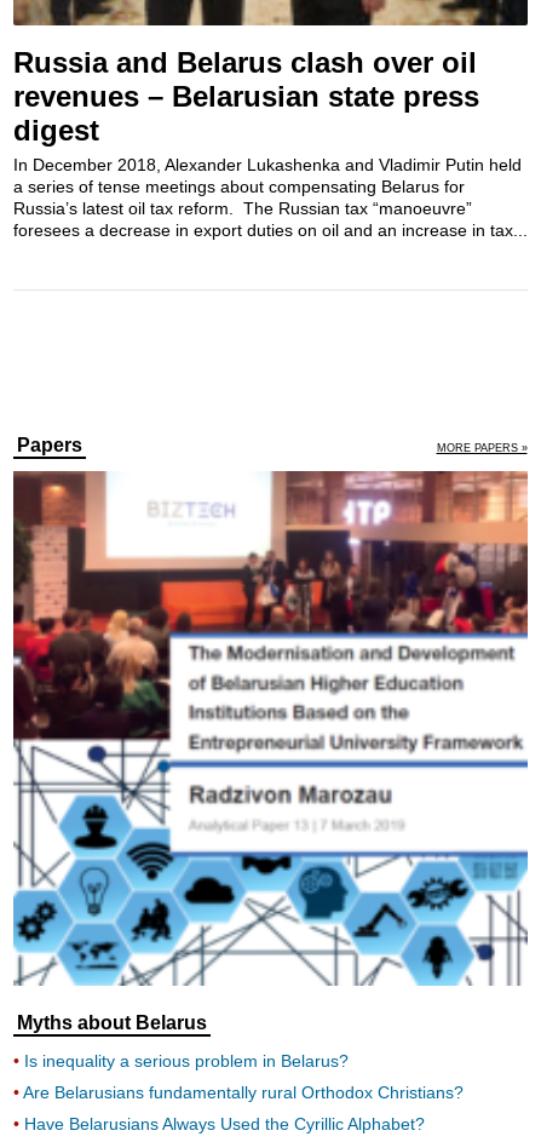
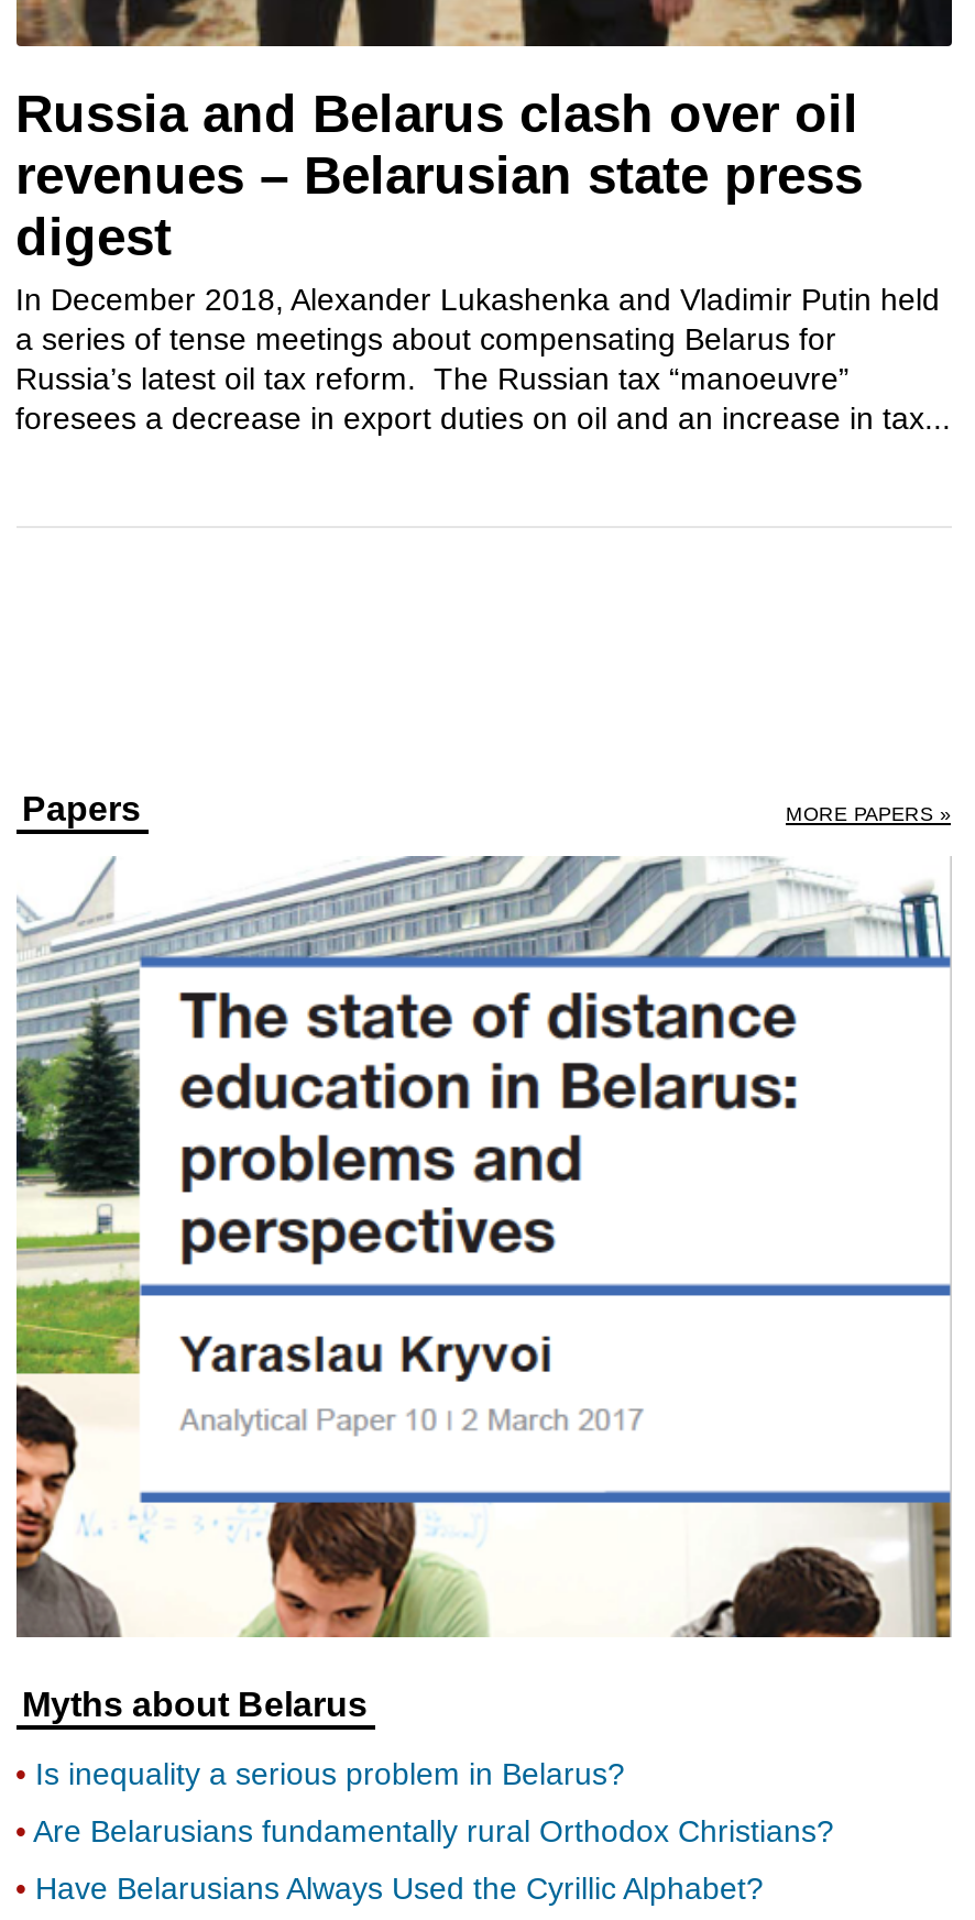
[12,470,529,987] [image] -> [14,856,954,1639] [image]

